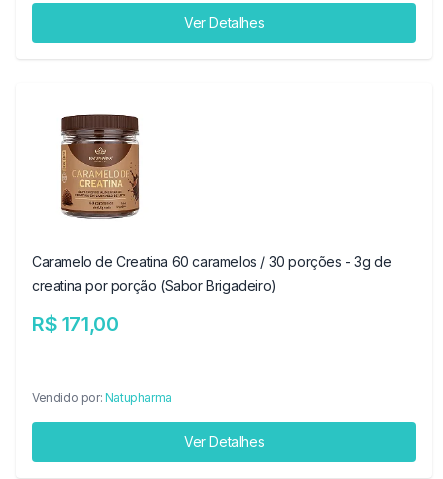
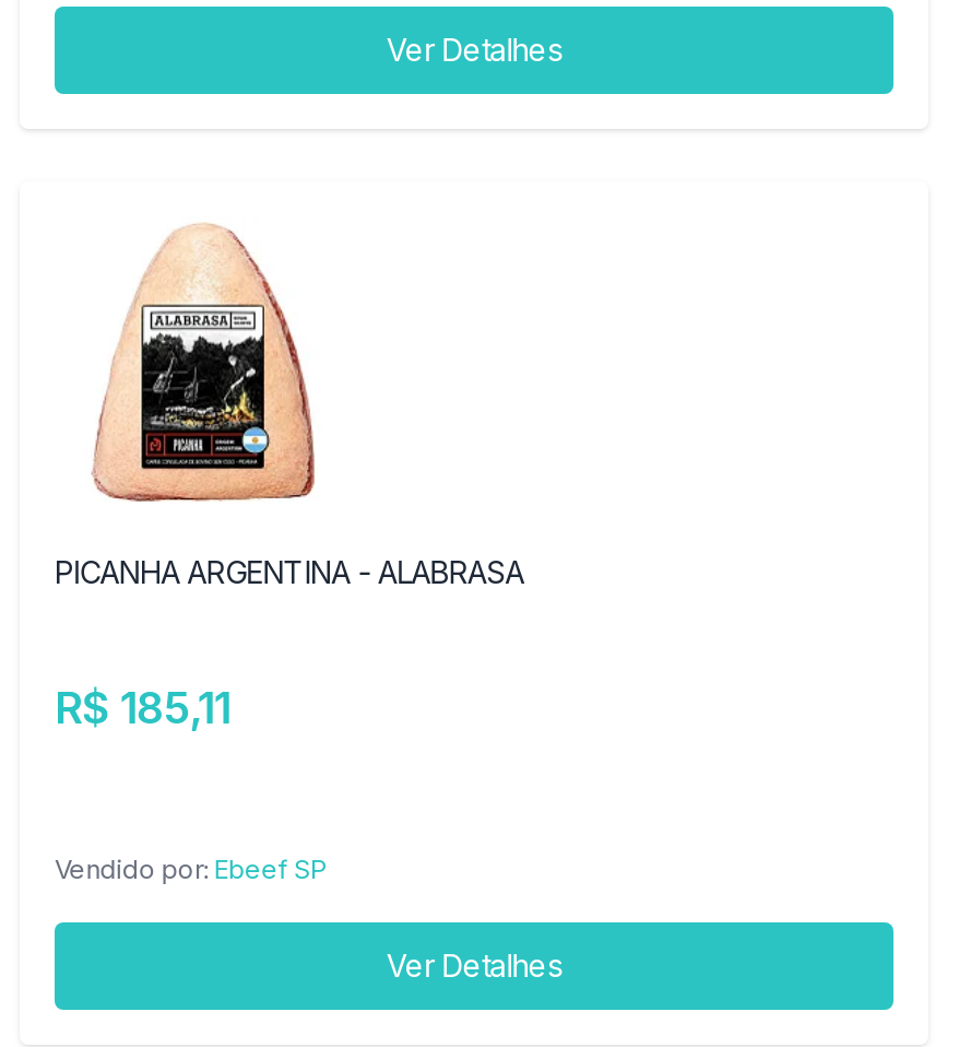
[32,103,391,294] [image] | Caramelo de Creatina 60 caramelos / 30 porções - 3g de | creatina por porção (Sabor Brigadeiro) -> [55,223,524,590] [image] | PICANHA ARGENTINA - ALABRASA
[32,312,118,336] R$ 171,00 -> [55,682,230,734] R$ 185,11
[32,390,172,405] Vendido por: Natupharma -> [55,852,327,885] Vendido por: Ebeef SP

